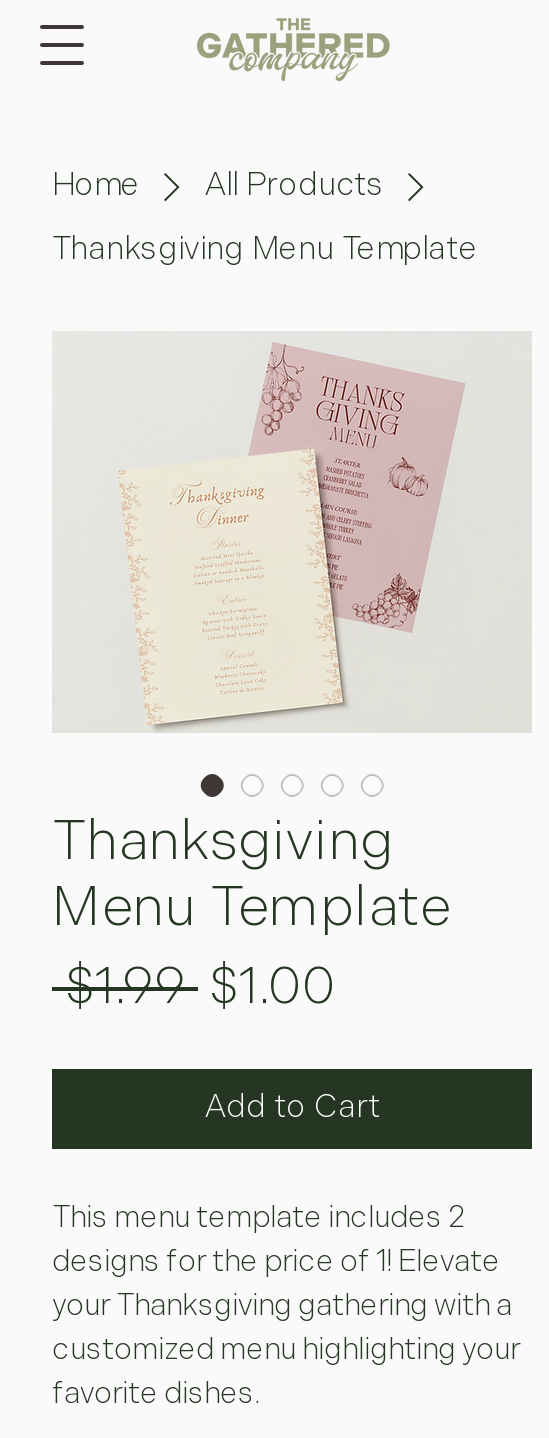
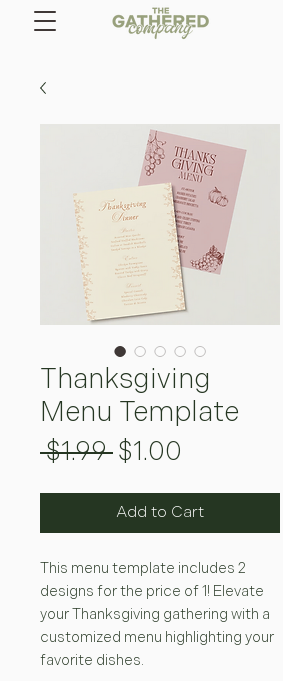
[52,167,478,269] Home | All Products | Thanksgiving Menu Template -> none

